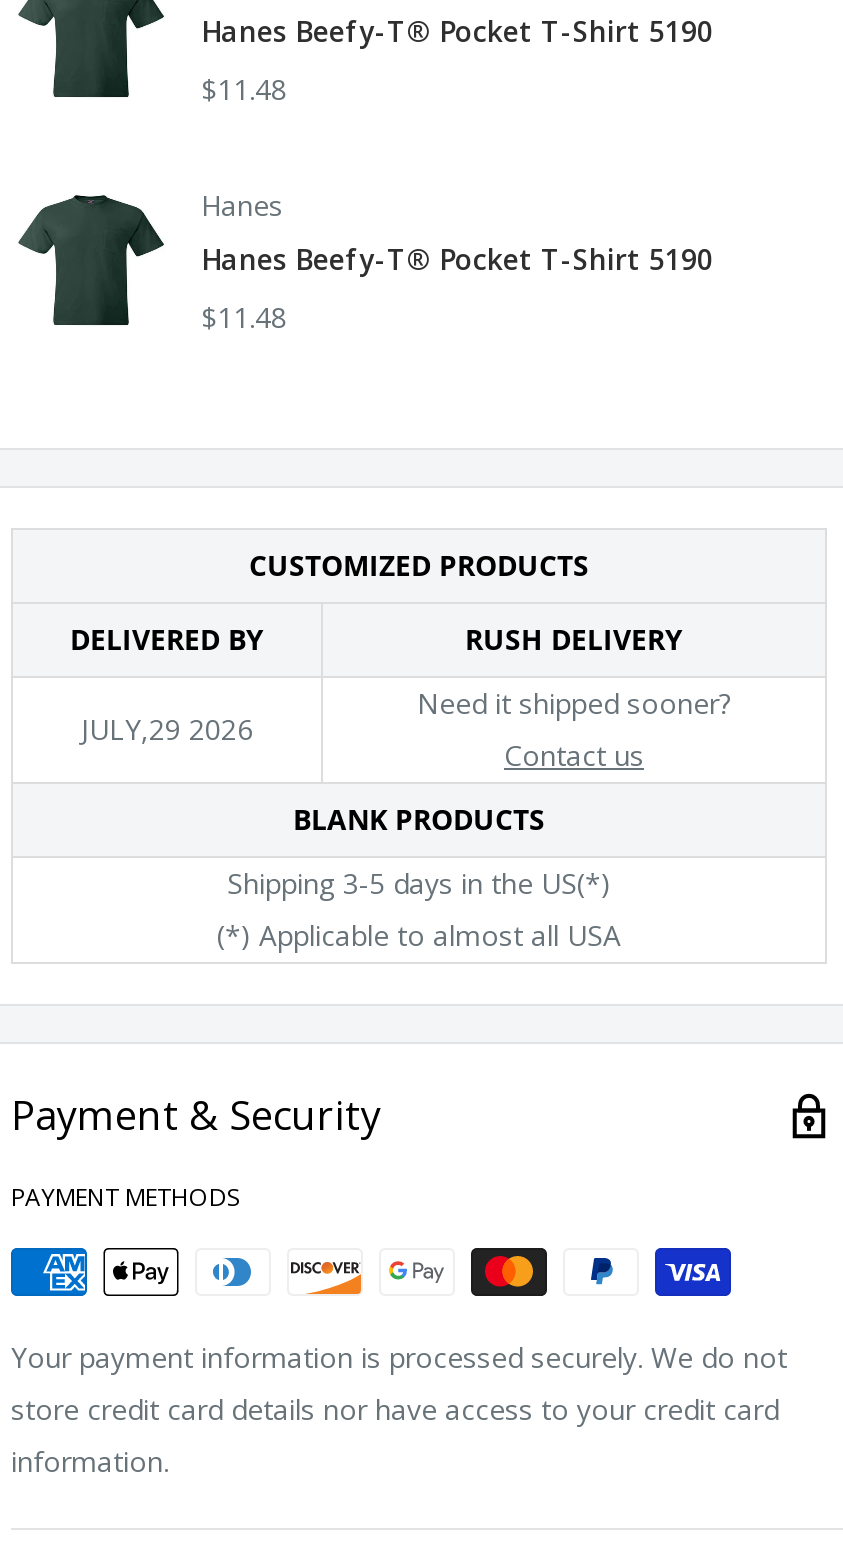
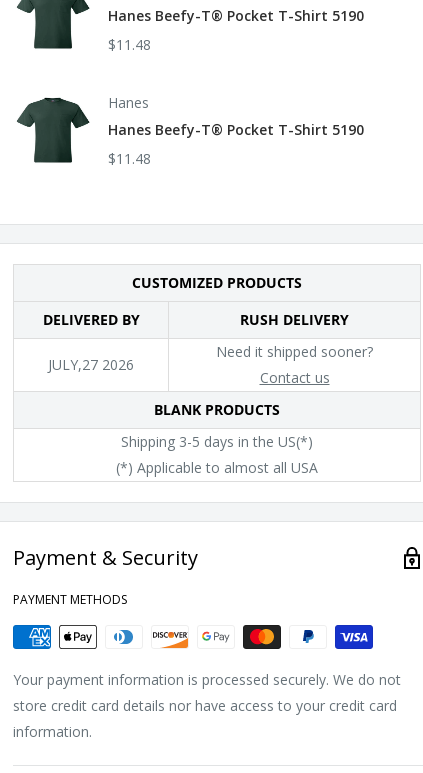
[81,710,253,748] JULY,29 2026 -> [48,355,134,374] JULY,27 2026

